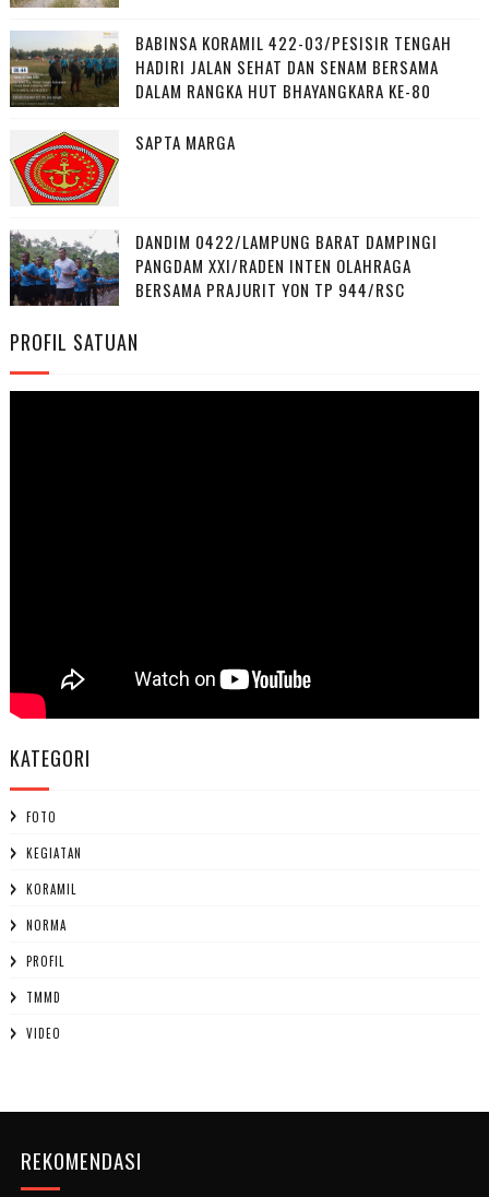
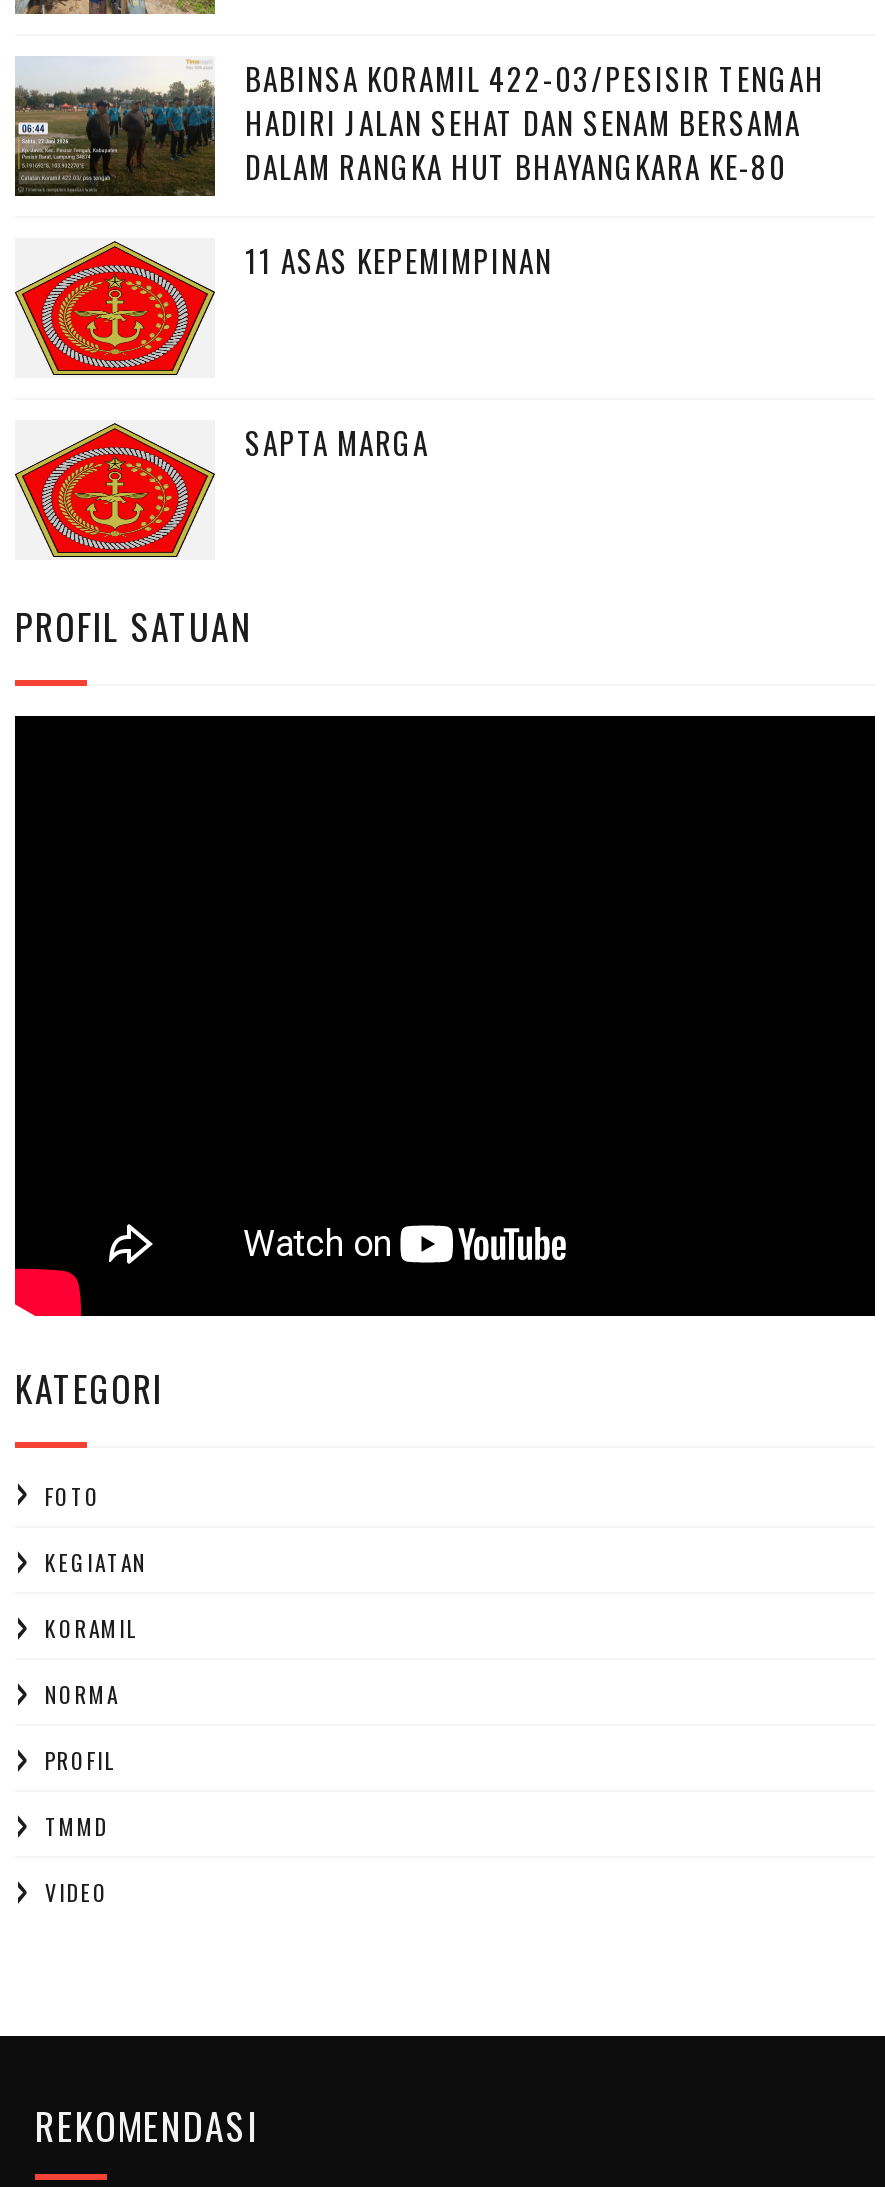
none -> [245,238,553,282] 11 ASAS KEPEMIMPINAN
moved [12,130,236,203] -> [19,420,429,554]: [image] | SAPTA MARGA
[9,229,438,307] [image] | DANDIM 0422/LAMPUNG BARAT DAMPINGI | PANGDAM XXI/RADEN INTEN OLAHRAGA | BERSAMA PRAJURIT YON TP 944/RSC -> none

